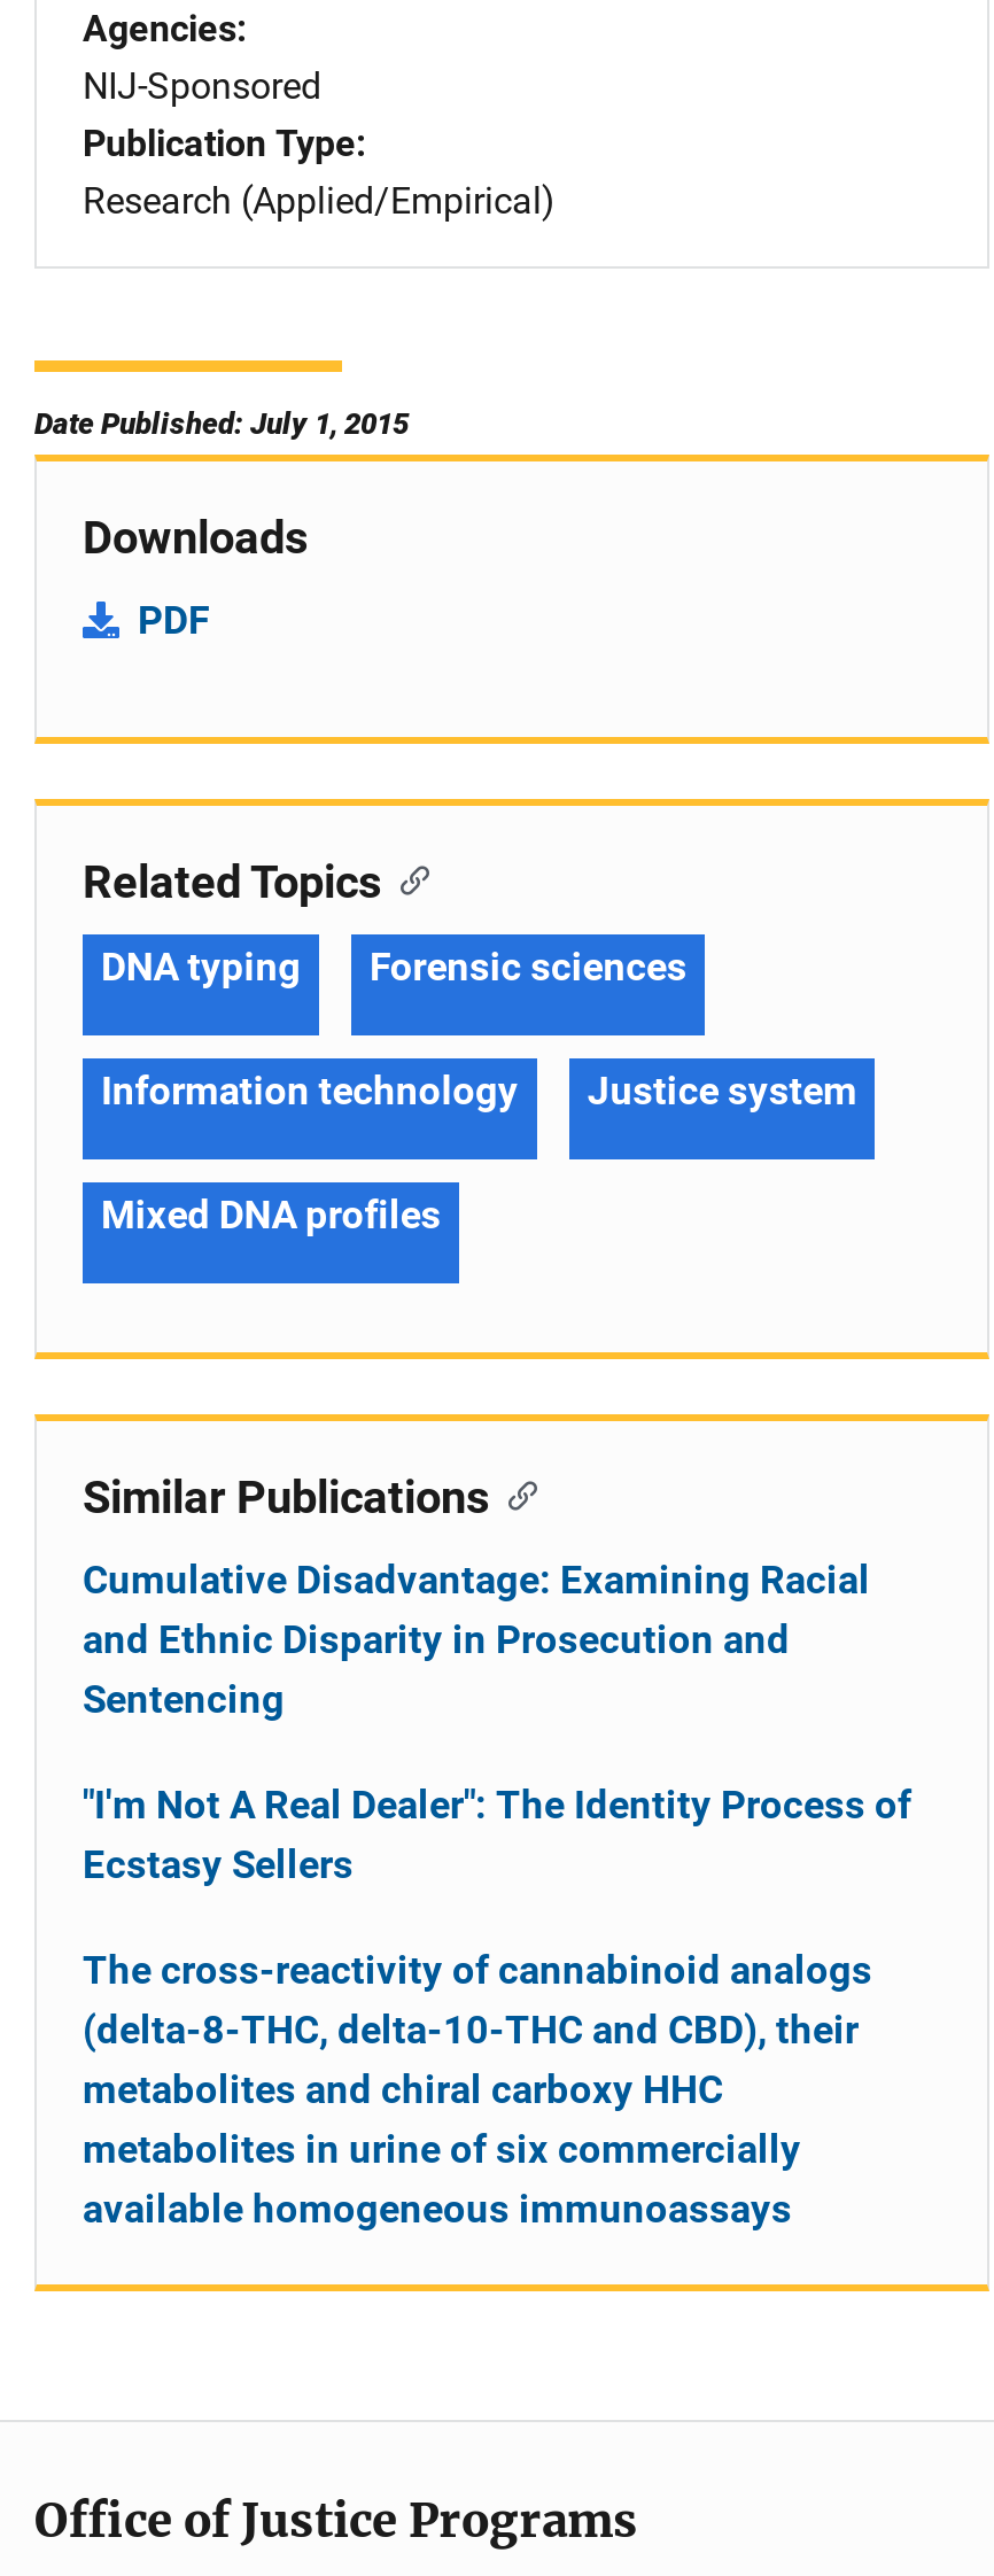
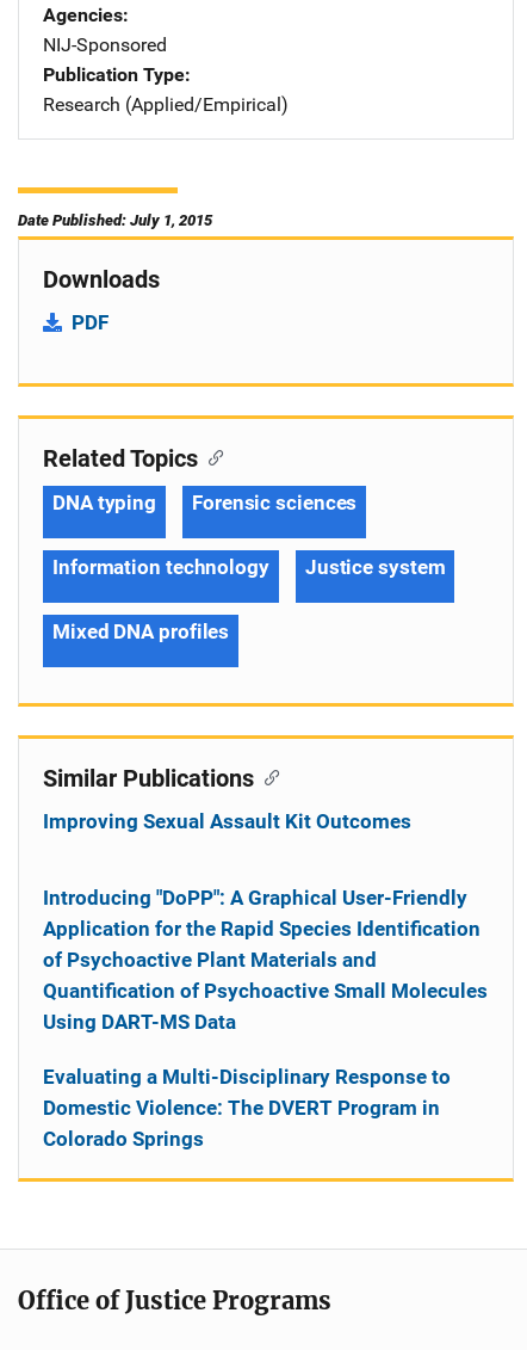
[83,1556,870,1721] Cumulative Disadvantage: Examining Racial | and Ethnic Disparity in Prosecution and | Sentencing -> [43,809,411,833] Improving Sexual Assault Kit Outcomes
[83,1781,911,1887] "I'm Not A Real Dealer": The Identity Process of | Ecstasy Sellers -> [43,885,488,1033] Introducing "DoPP": A Graphical User-Friendly | Application for the Rapid Species Identification | of Psychoactive Plant Materials and | Quantification of Psychoactive Small Molecules | Using DART-MS Data
[83,1946,872,2231] The cross-reactivity of cannabinoid analogs | (delta-8-THC, delta-10-THC and CBD), their | metabolites and chiral carboxy HHC | metabolites in urine of six commercially | available homogeneous immunoassays -> [43,1064,451,1150] Evaluating a Multi-Disciplinary Response to | Domestic Violence: The DVERT Program in | Colorado Springs

